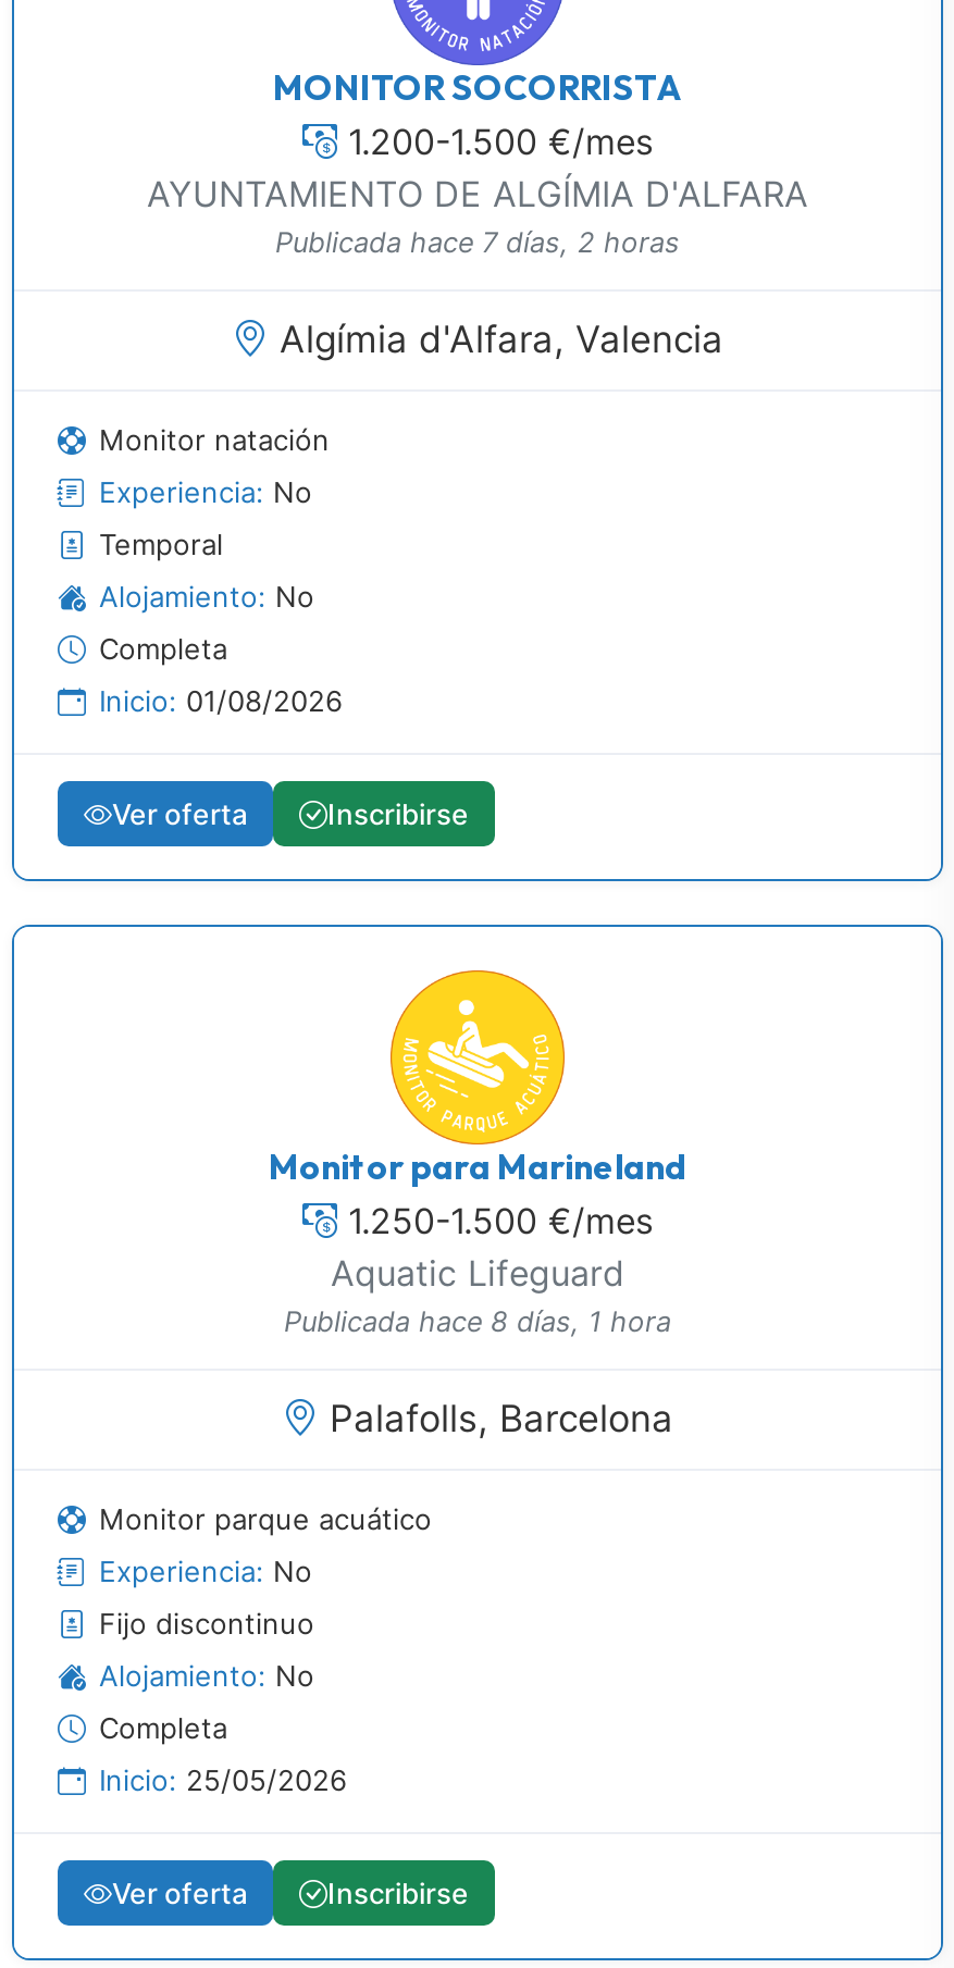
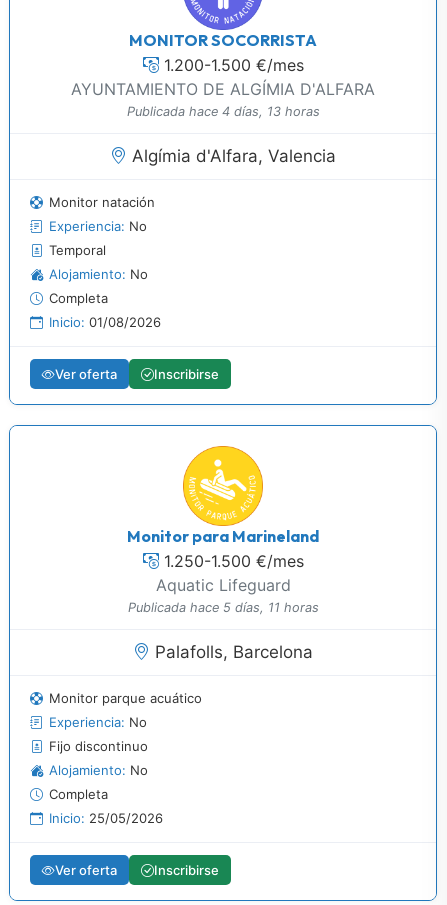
[275,226,680,259] Publicada hace 7 días, 2 horas -> [126,104,319,119] Publicada hace 4 días, 13 horas
[284,1305,671,1338] Publicada hace 8 días, 1 hora -> [127,600,318,615] Publicada hace 5 días, 11 horas

